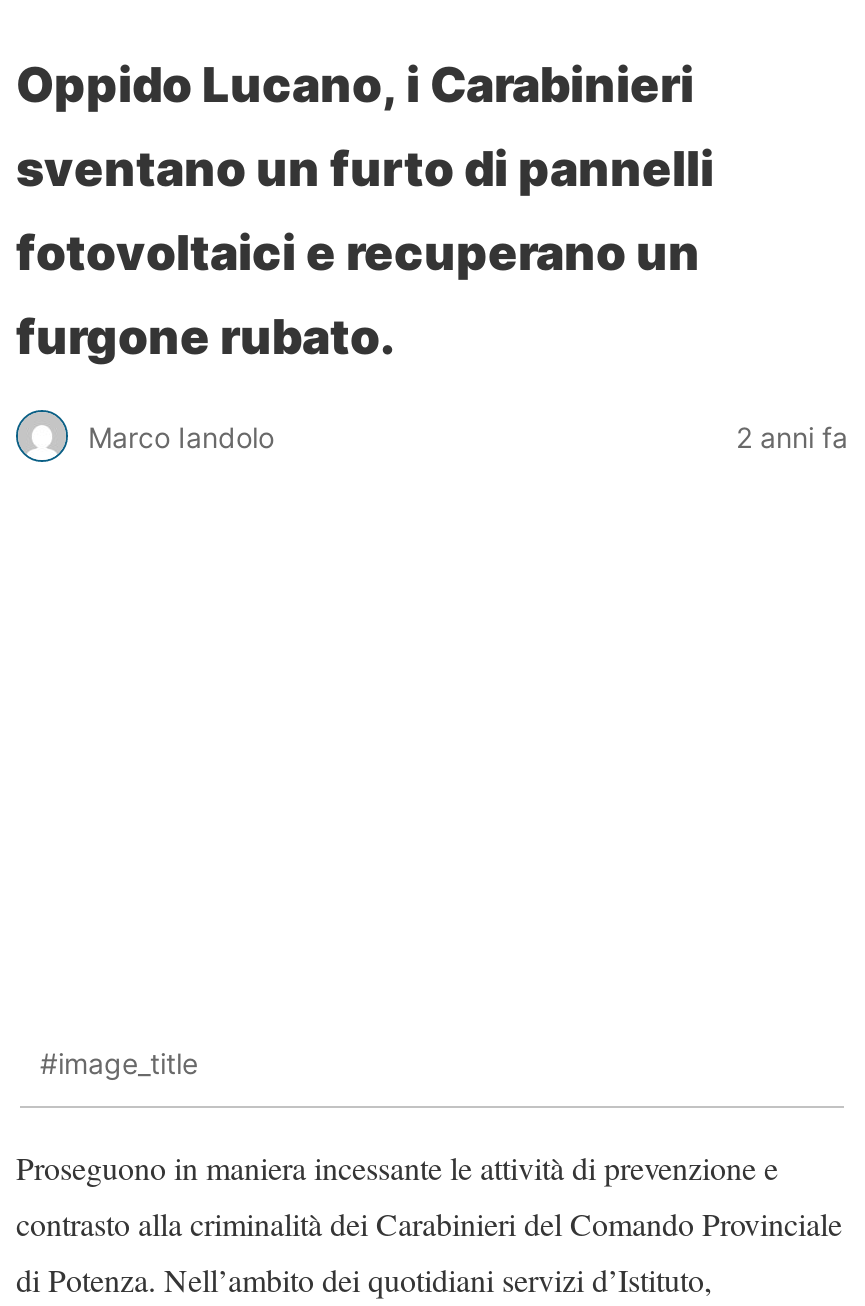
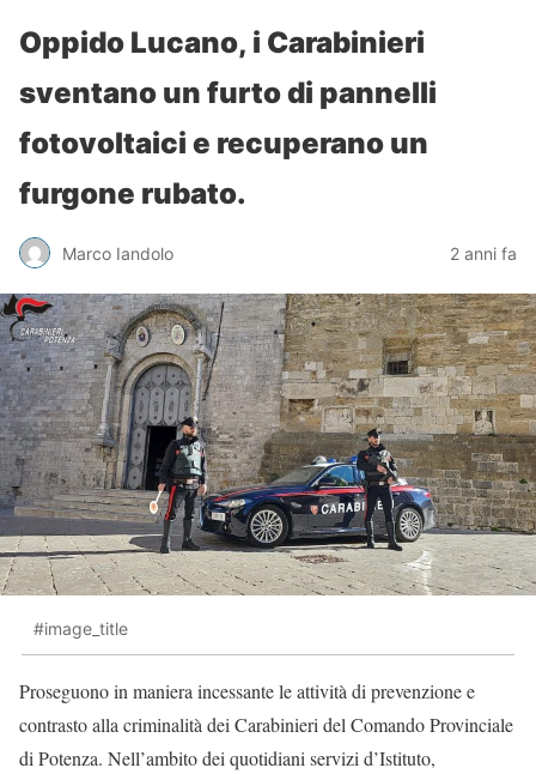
none -> [4,292,532,597] [image]

